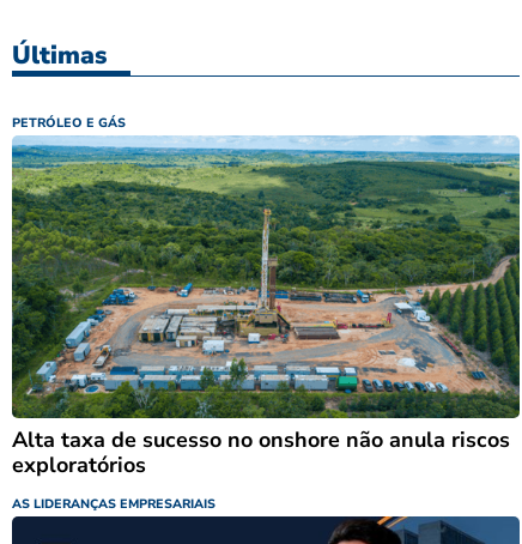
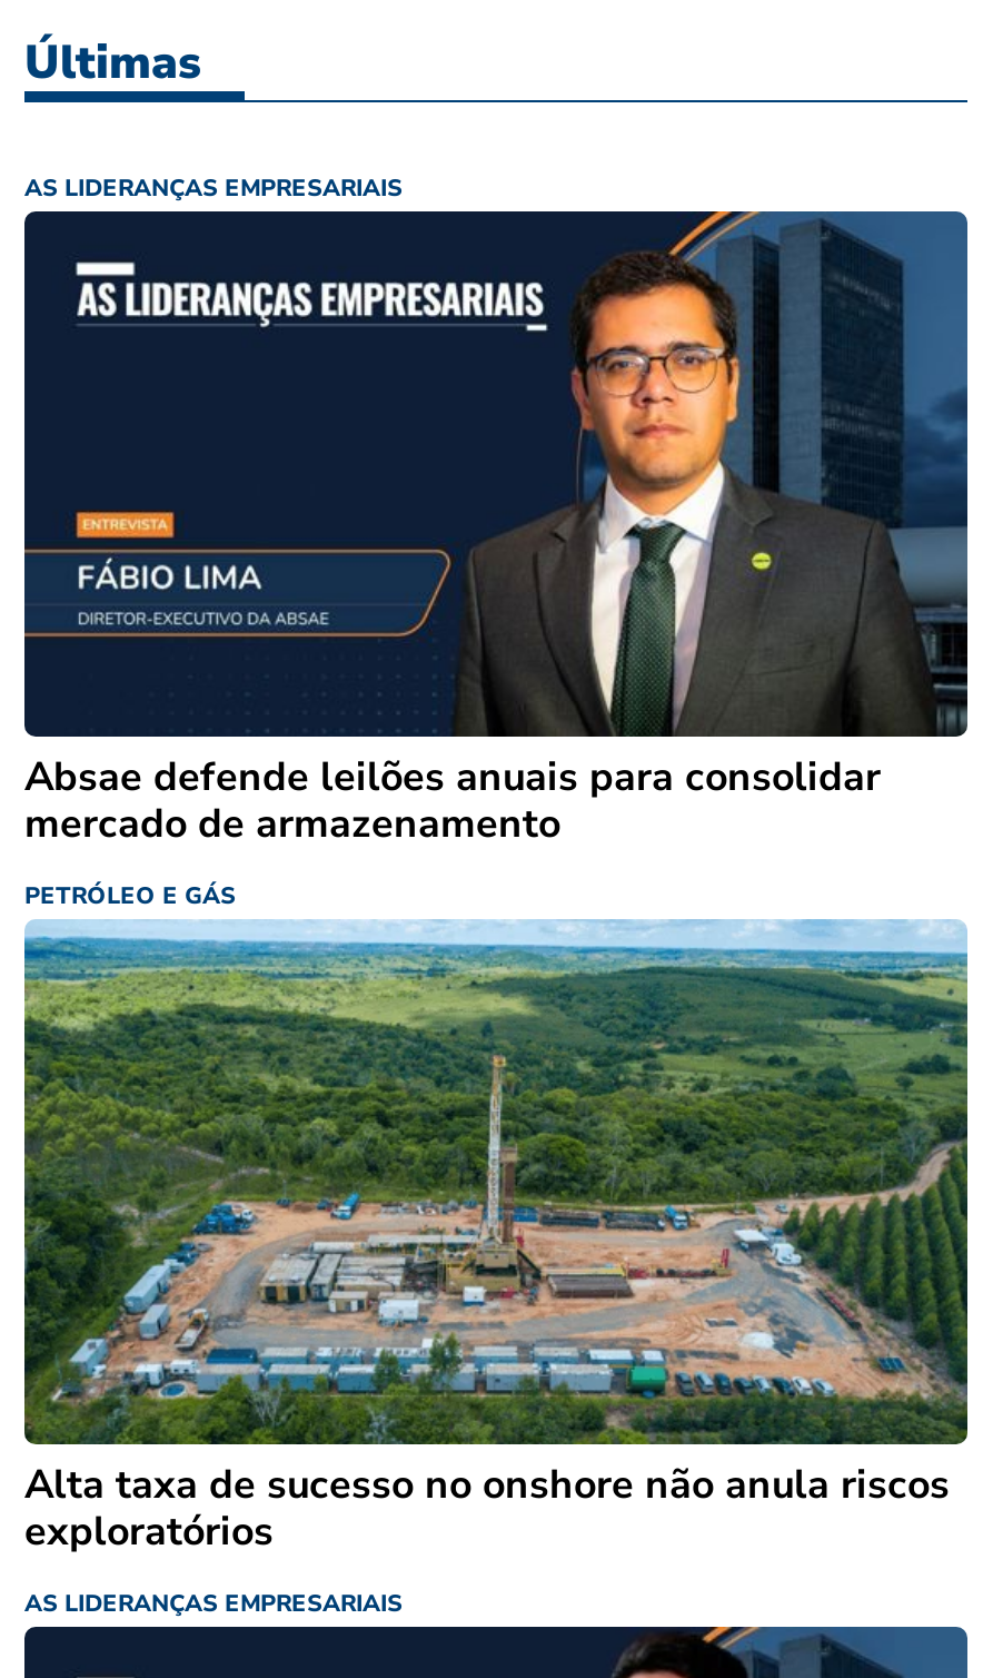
none -> [22,209,967,851] [image] | Absae defende leilões anuais para consolidar | mercado de armazenamento
none -> [24,172,403,205] AS LIDERANÇAS EMPRESARIAIS

